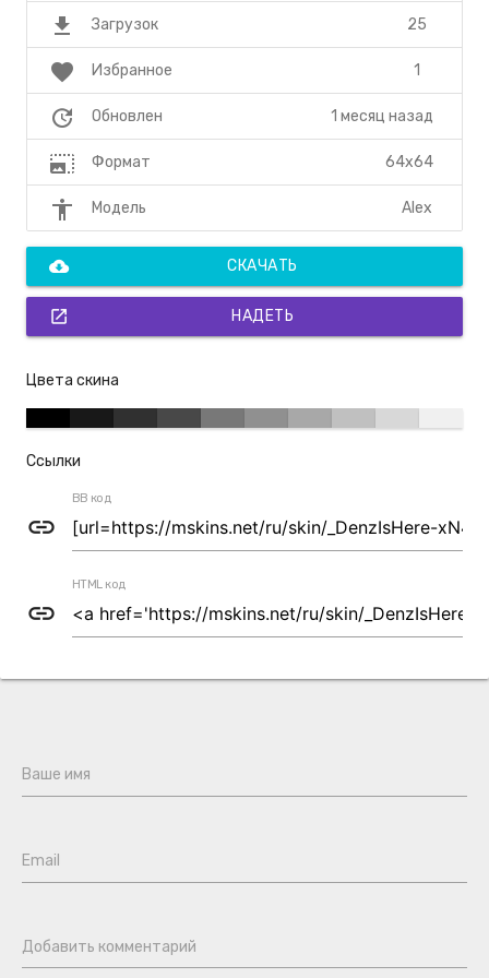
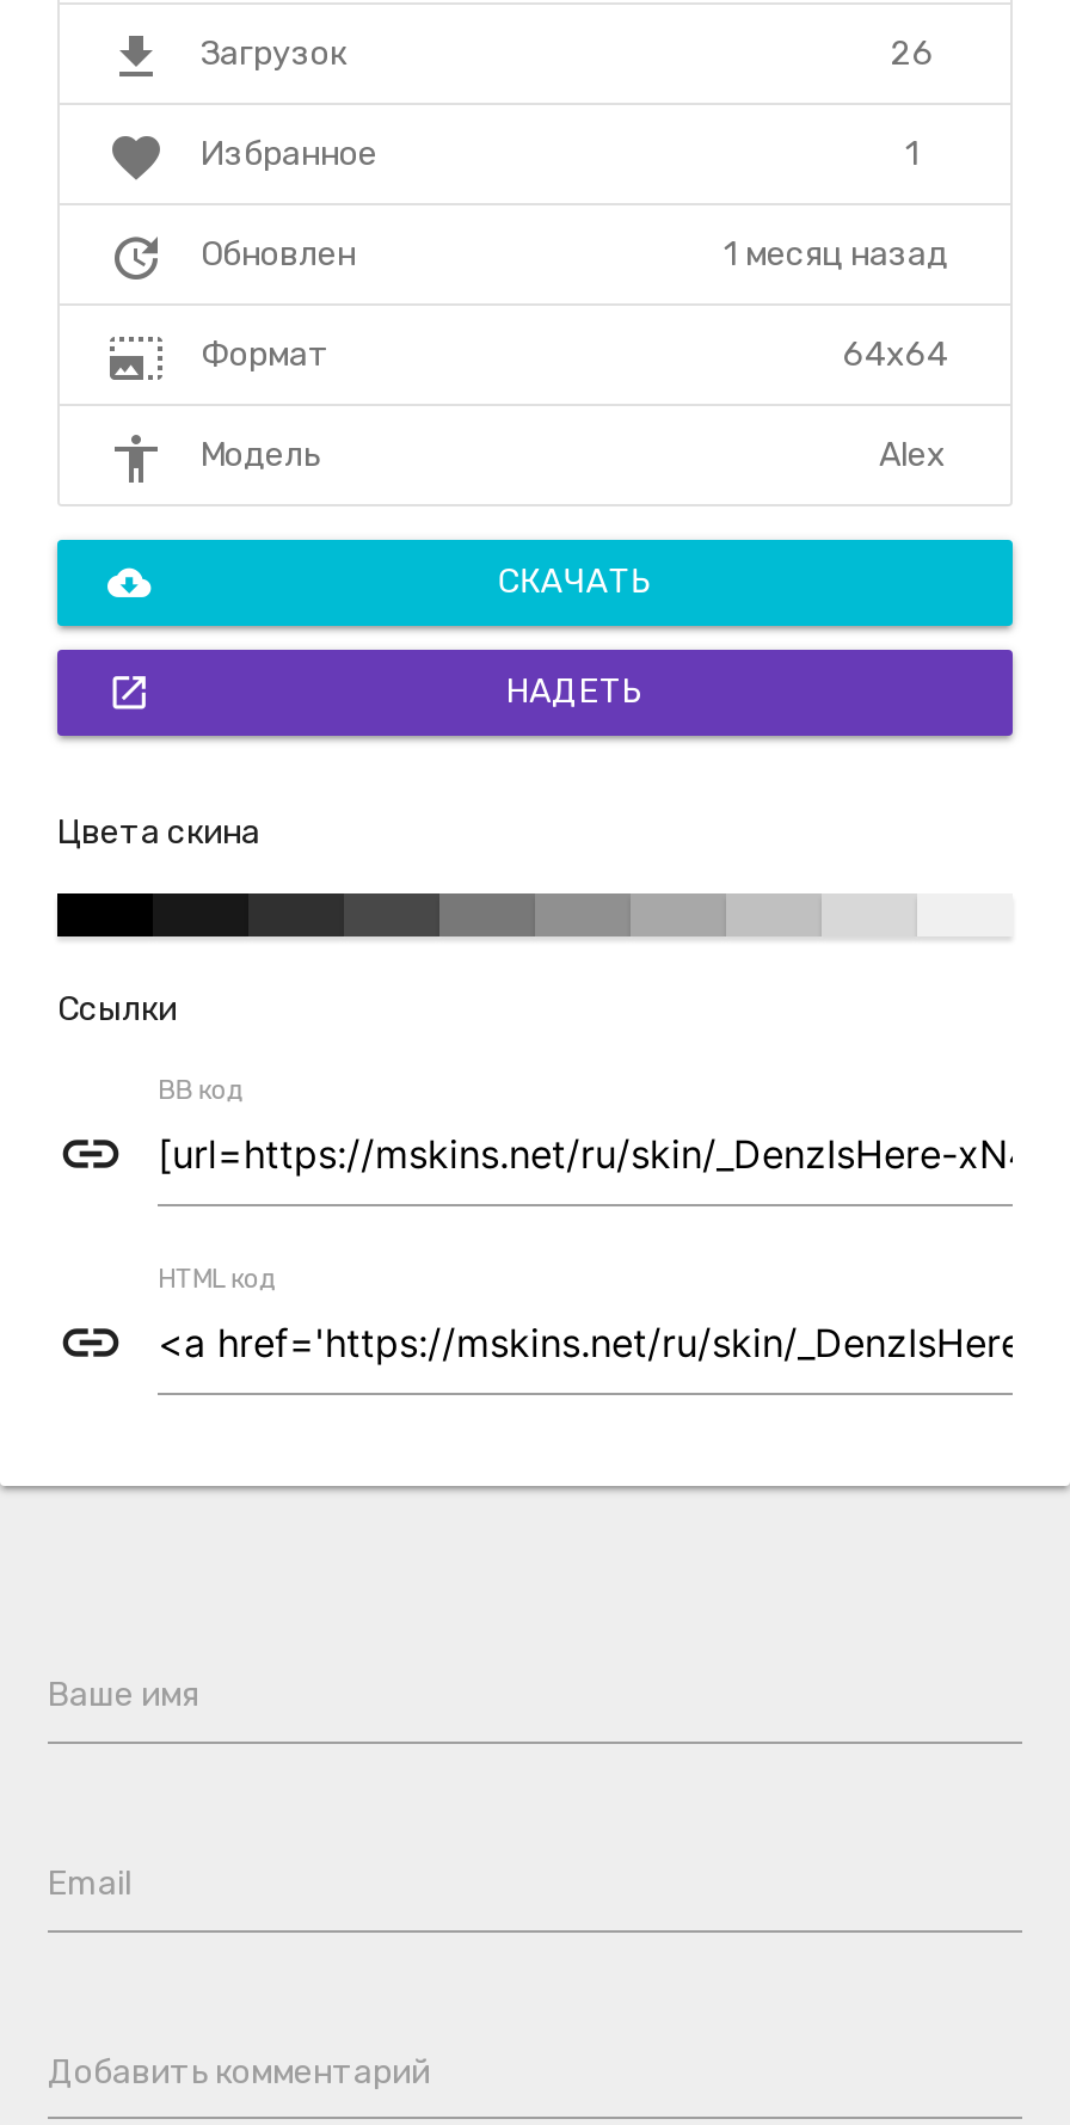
[407,15,427,33] 25 -> [891,32,934,73] 26

